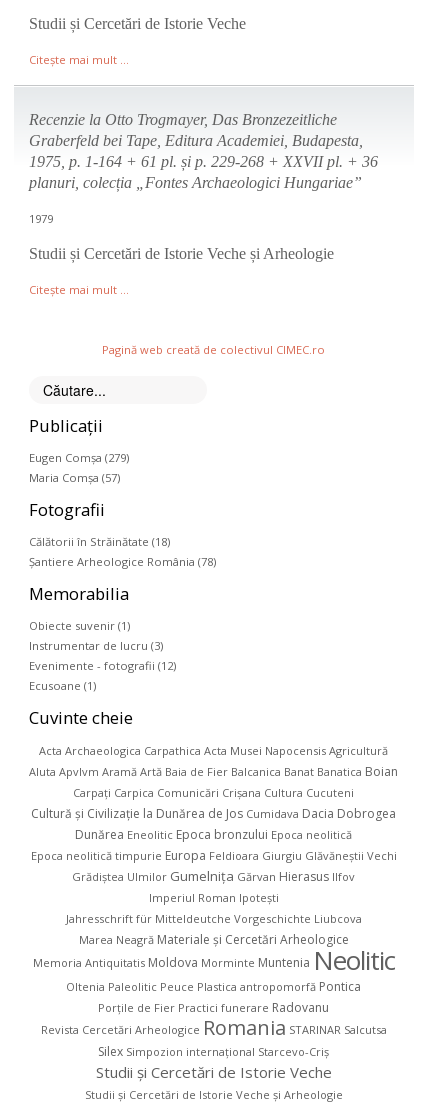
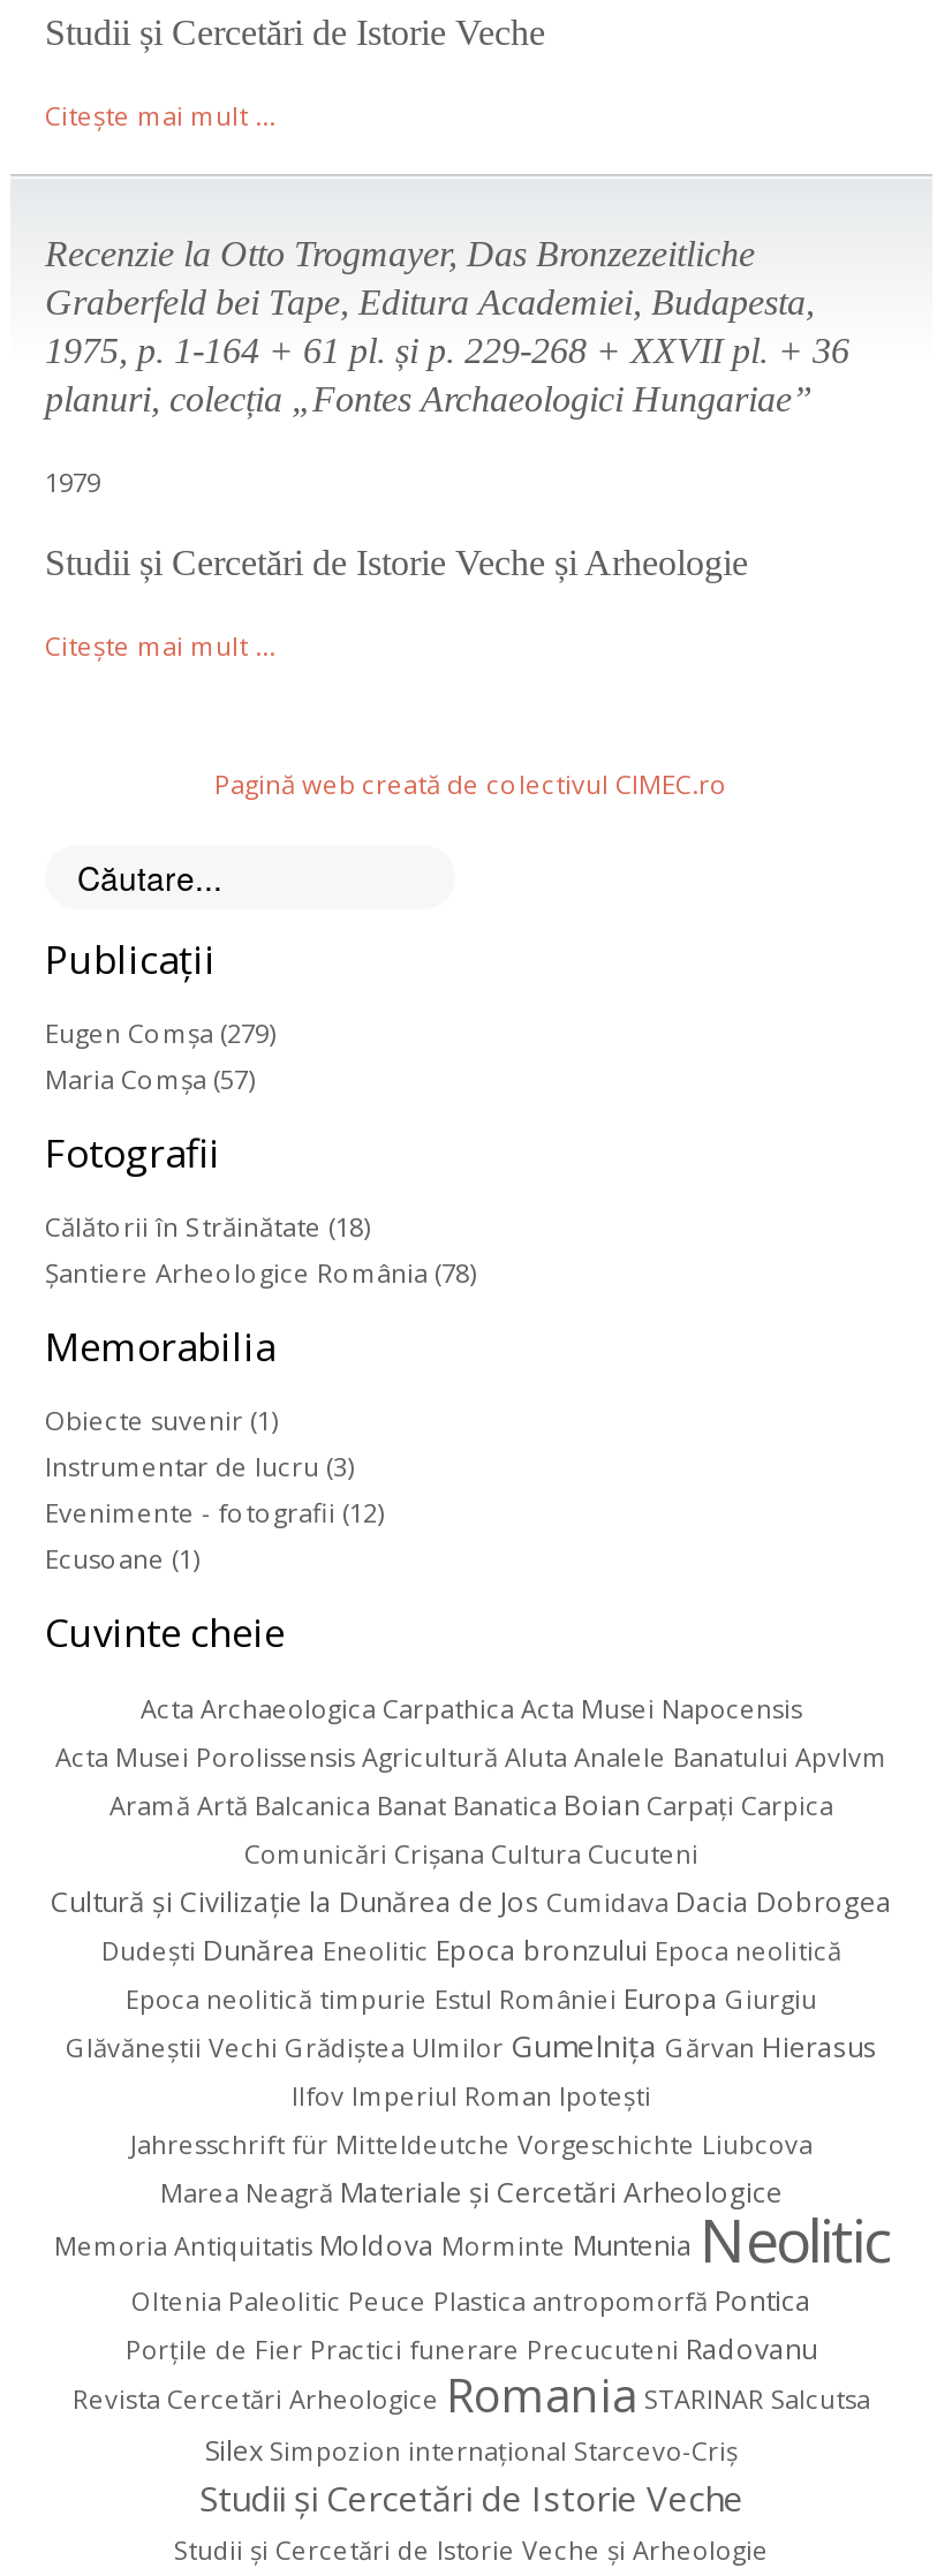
[29,742,398,799] Acta Archaeologica Carpathica Acta Musei Napocensis Agricultură | Aluta Apvlvm Aramă Artă Baia de Fier Balcanica Banat Banatica Boian | Carpaţi Carpica Comunicări Crişana Cultura Cucuteni -> [55,1690,887,1869] Acta Archaeologica Carpathica Acta Musei Napocensis | Acta Musei Porolissensis Agricultură Aluta Analele Banatului Apvlvm | Aramă Artă Balcanica Banat Banatica Boian Carpaţi Carpica | Comunicări Crişana Cultura Cucuteni
[31,825,397,905] Dunărea Eneolitic Epoca bronzului Epoca neolitică | Epoca neolitică timpurie Europa Feldioara Giurgiu Glăvăneştii Vechi | Grădiștea Ulmilor Gumelniţa Gărvan Hierasus Ilfov | Imperiul Roman Ipotești -> [66,1929,877,2113] Dudești Dunărea Eneolitic Epoca bronzului Epoca neolitică | Epoca neolitică timpurie Estul României Europa Giurgiu | Glăvăneştii Vechi Grădiștea Ulmilor Gumelniţa Gărvan Hierasus | Ilfov Imperiul Roman Ipotești
[98,999,329,1016] Porțile de Fier Practici funerare Radovanu -> [126,2329,817,2369] Porțile de Fier Practici funerare Precucuteni Radovanu

